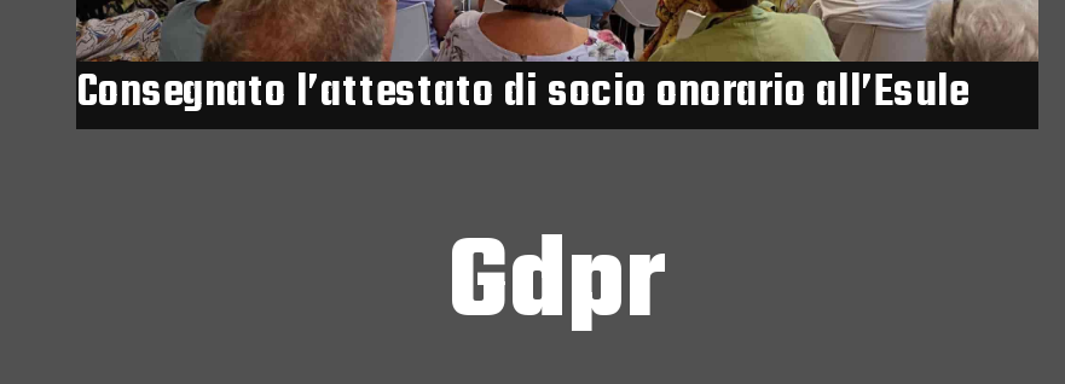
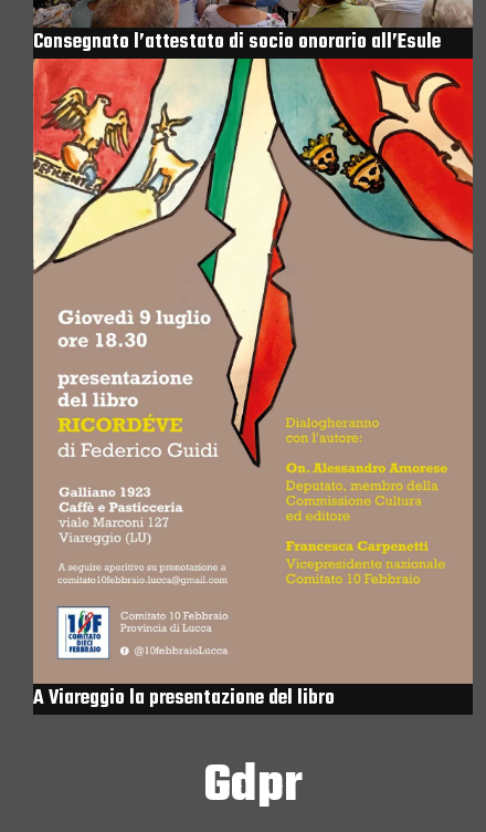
none -> [32,58,474,715] [image] | A Viareggio la presentazione del libro

